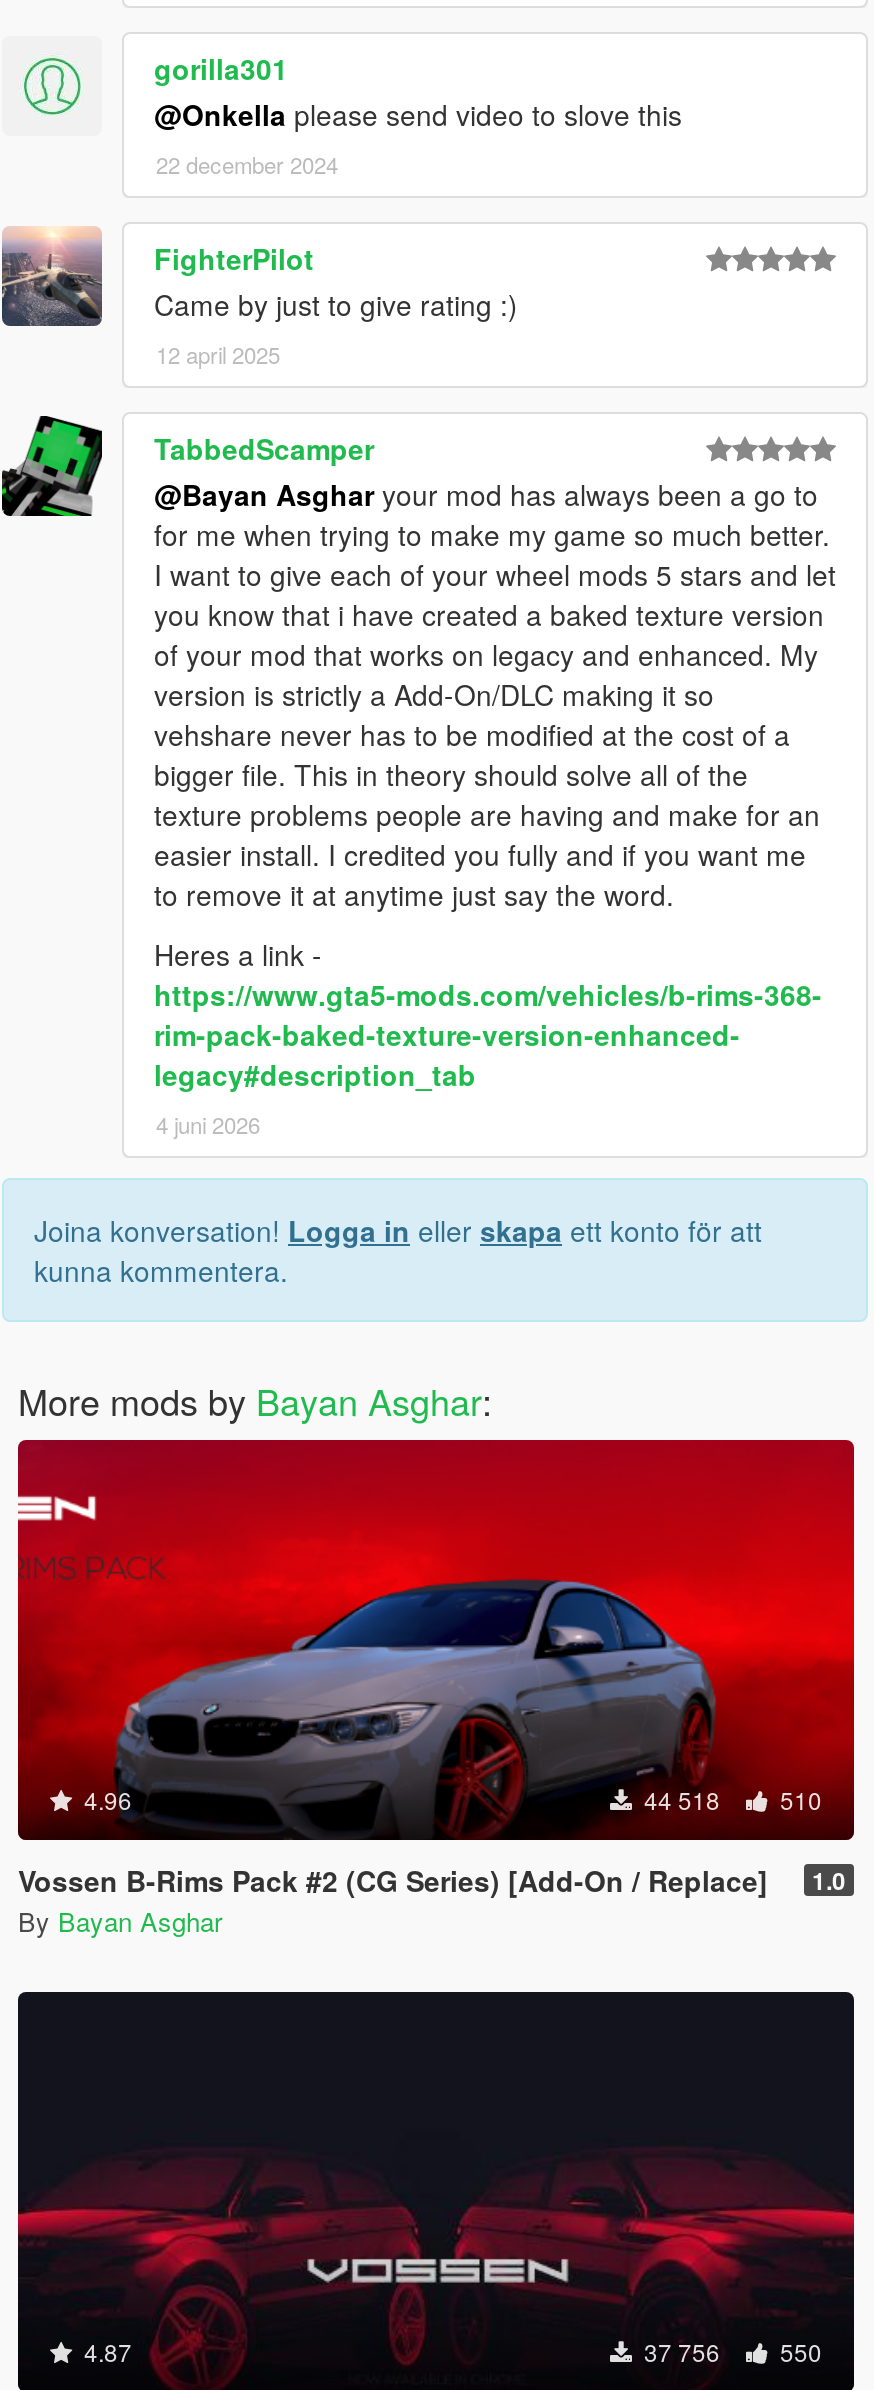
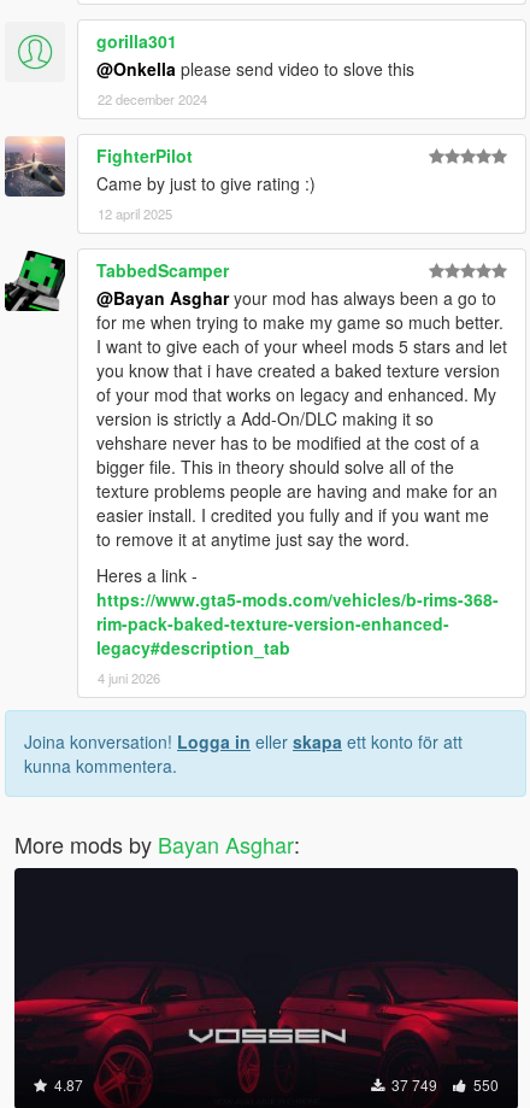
[16,1438,856,1939] [image] | 4.96 | 44 518 | 510 | Vossen B-Rims Pack #2 (CG Series) [Add-On / Replace] | 1.0 | By Bayan Asghar -> none
[638,2333,822,2367] 37 756 550 -> [388,1074,499,1094] 37 749 550

